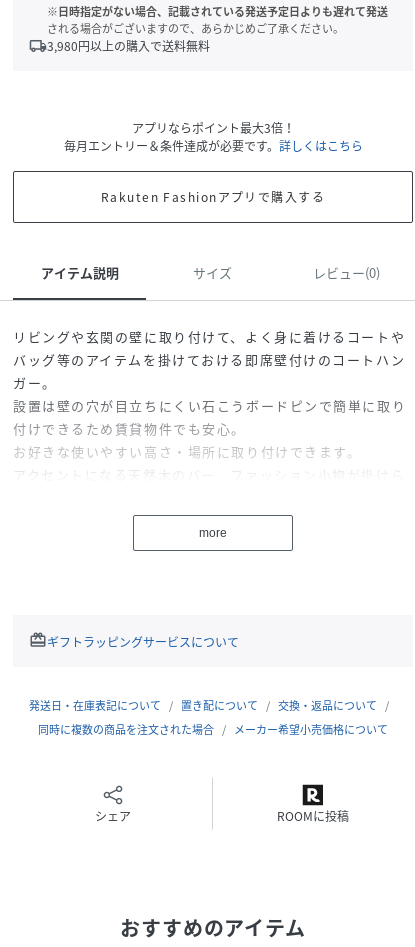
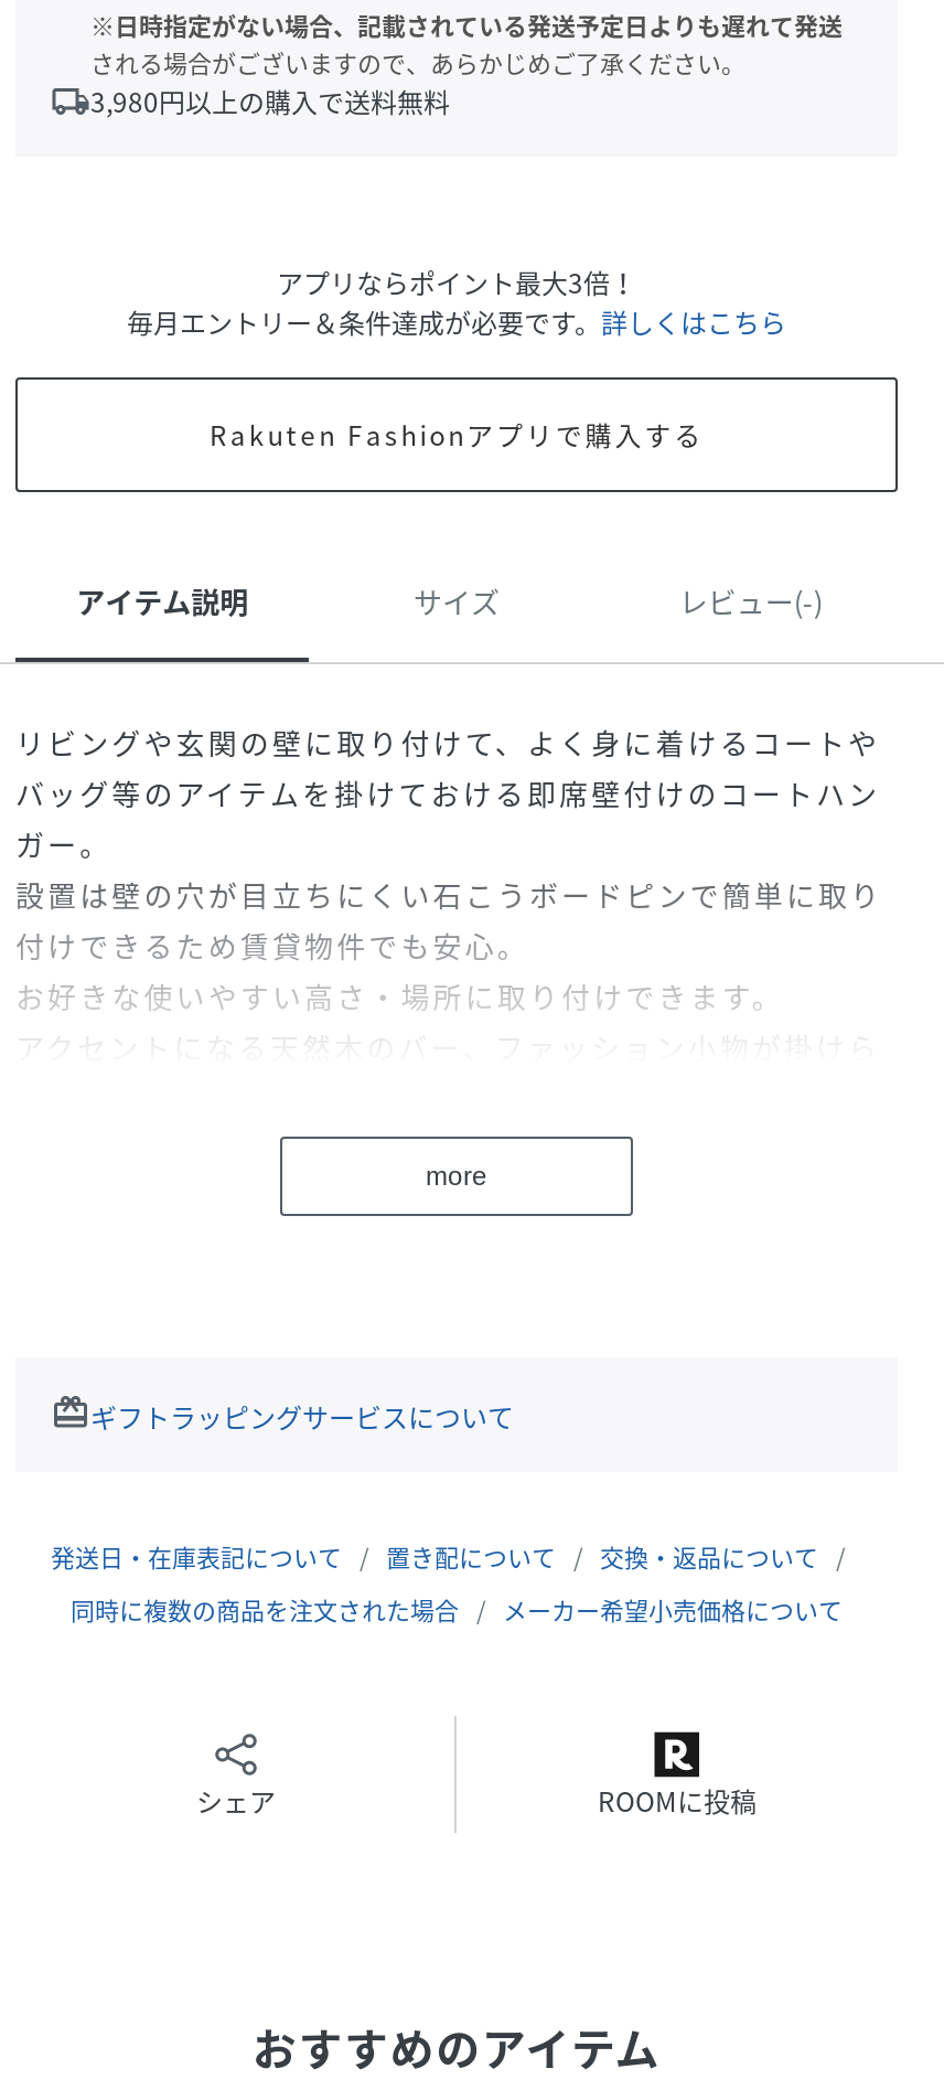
[313,263,380,282] レビュー(0) -> [679,580,822,622] レビュー(-)

